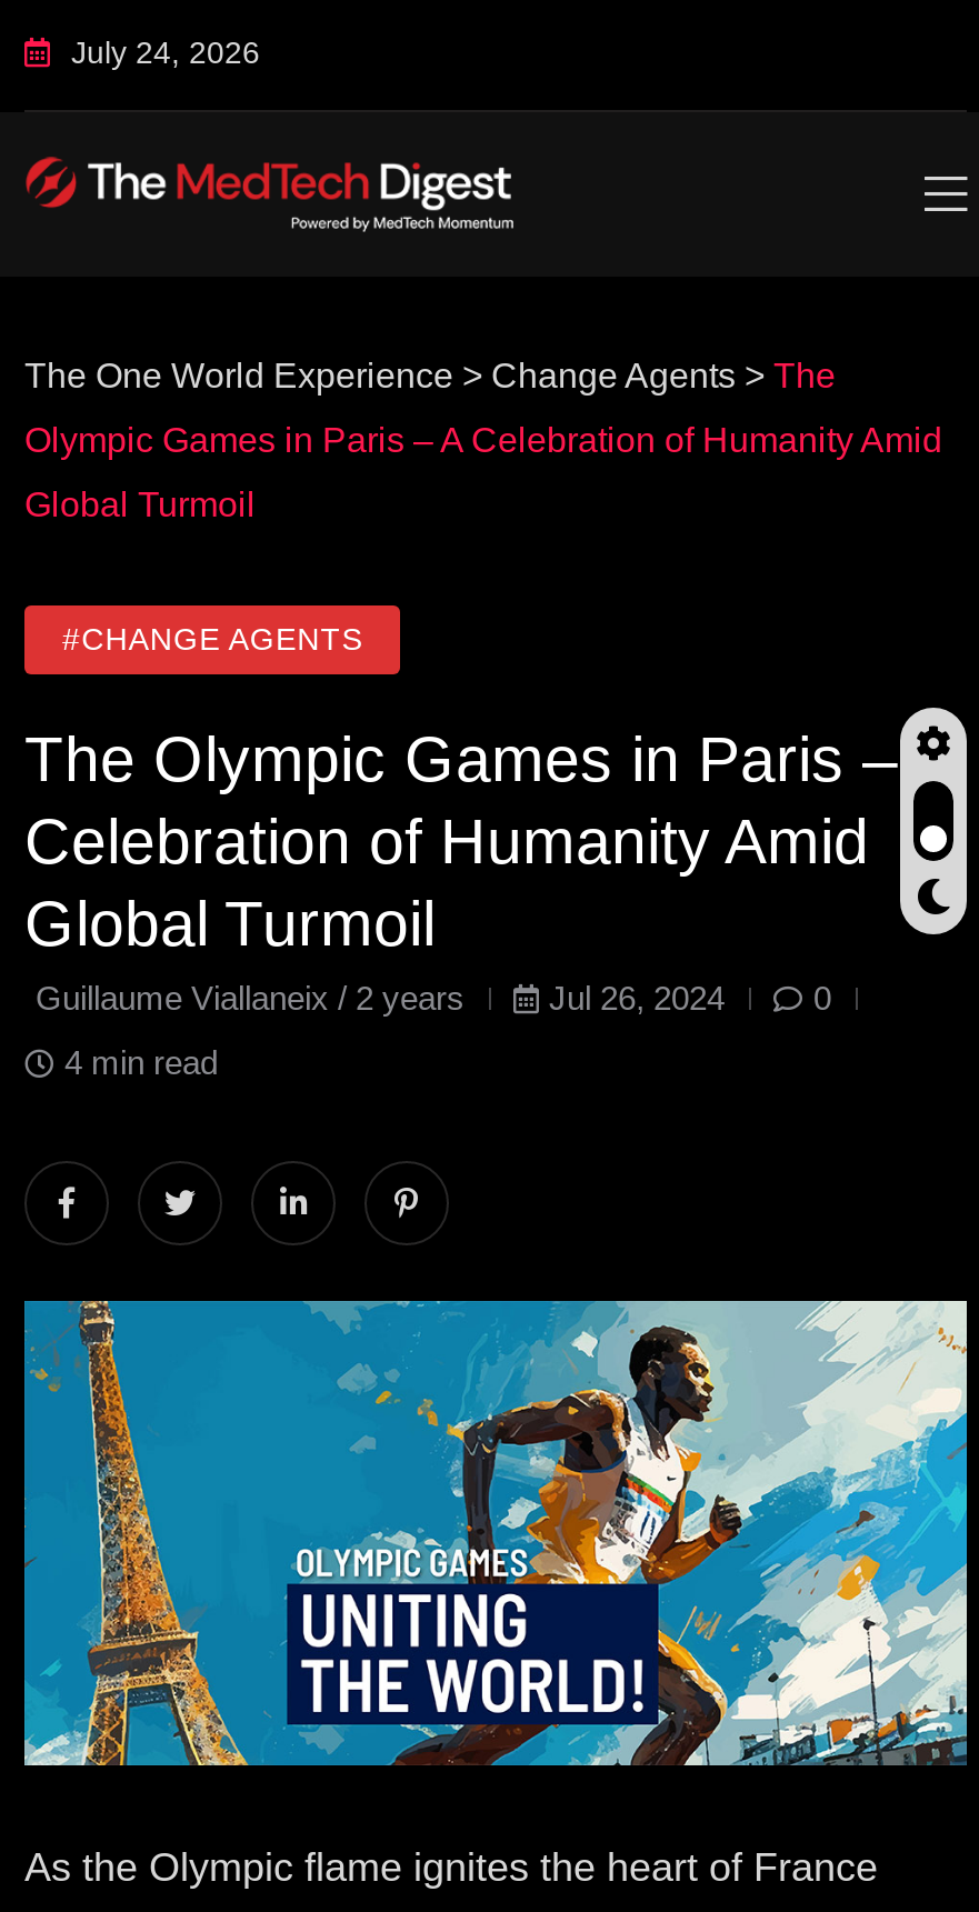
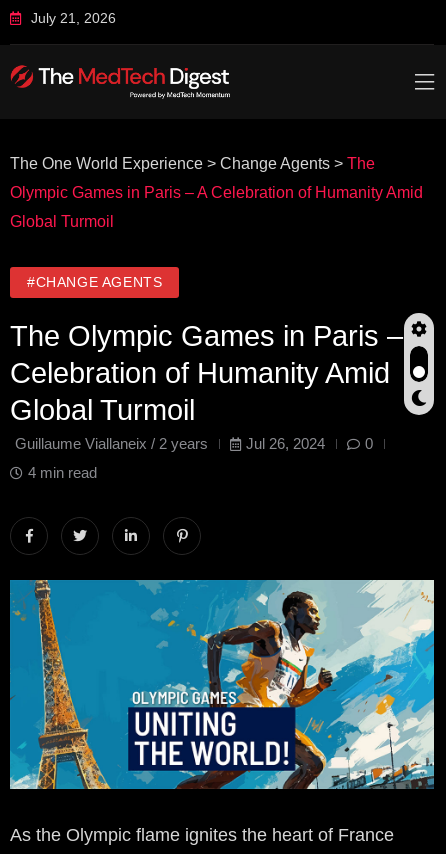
[62,34,260,70] July 24, 2026 -> [27,10,116,26] July 21, 2026

